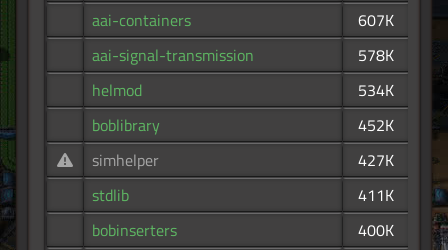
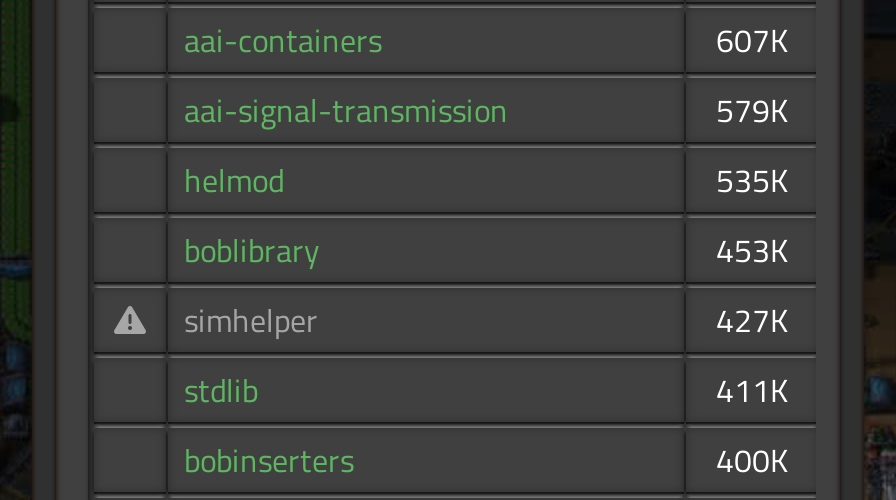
[358,43,394,67] 578K -> [716,87,788,135] 579K
[358,78,394,102] 534K -> [716,157,788,205] 535K
[358,113,394,137] 452K -> [716,227,788,275] 453K

